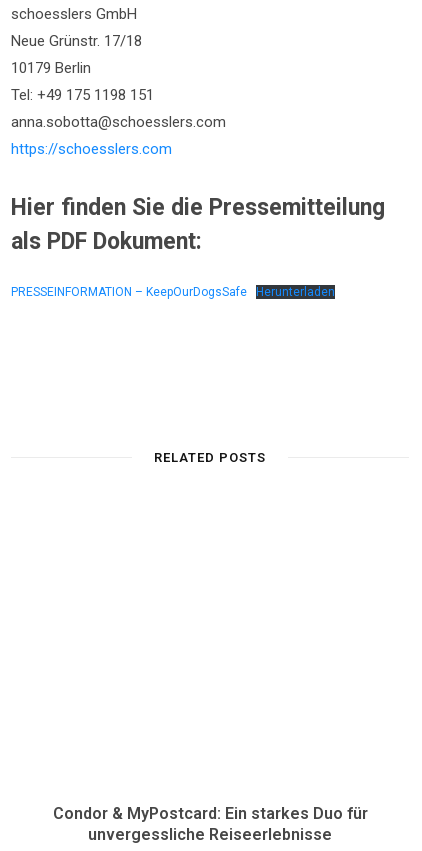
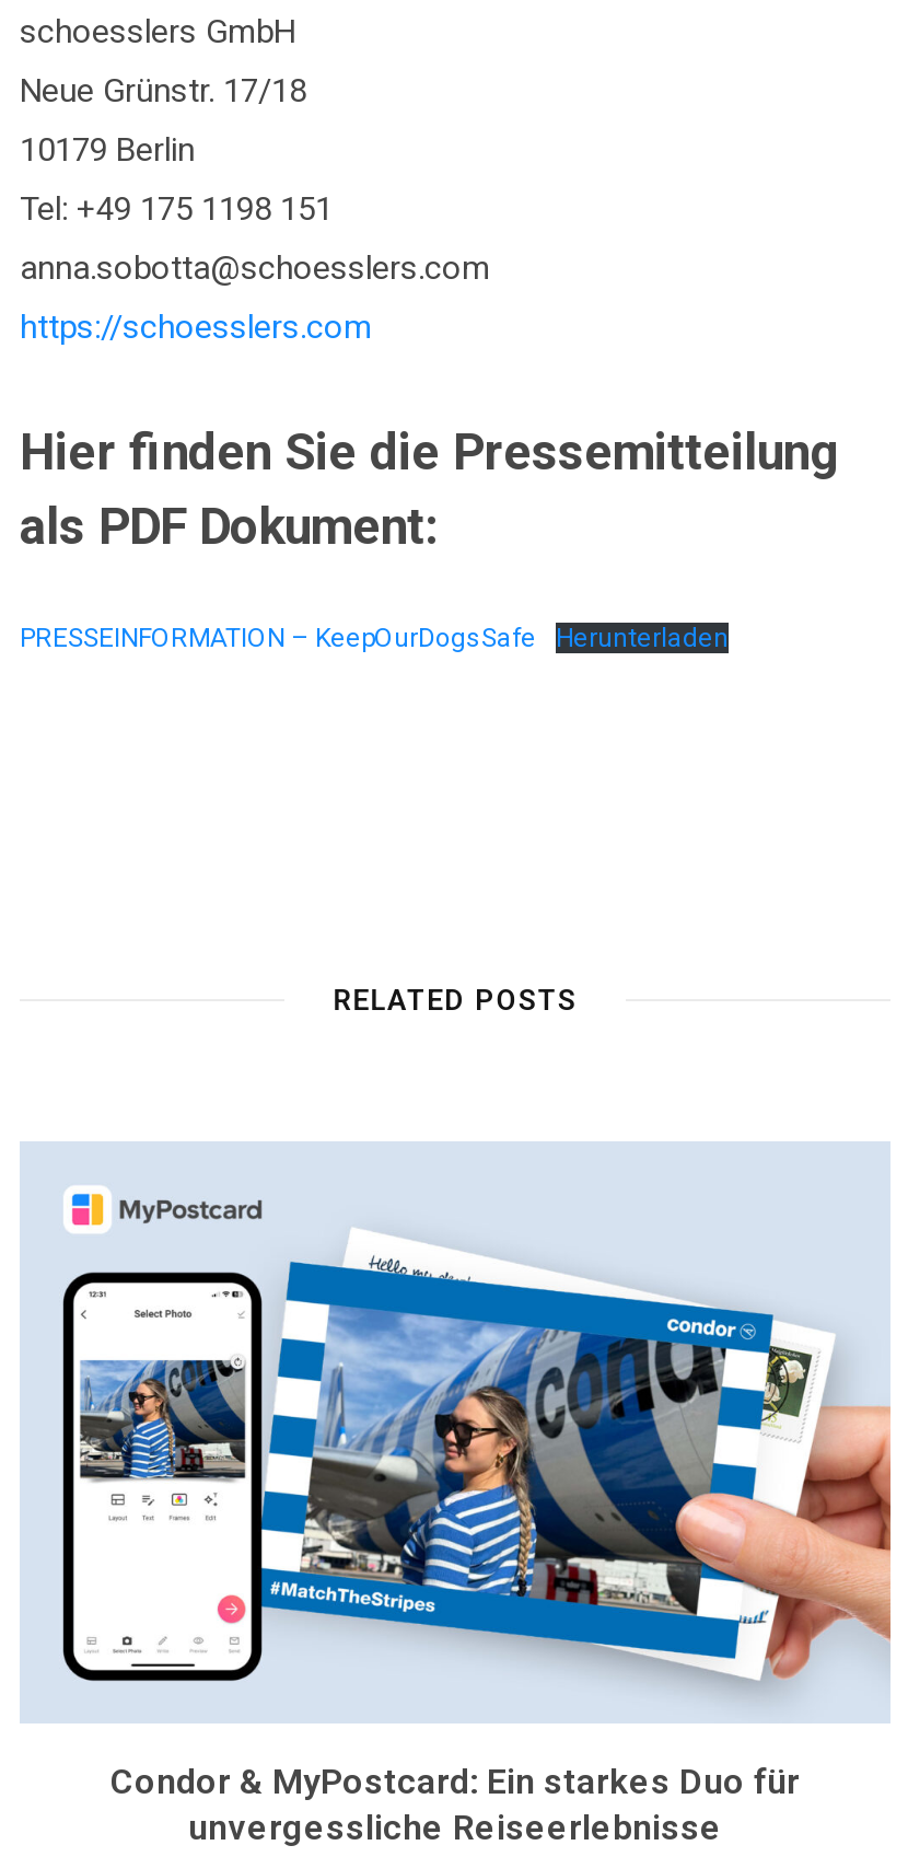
none -> [22,1144,893,1723] [image]

